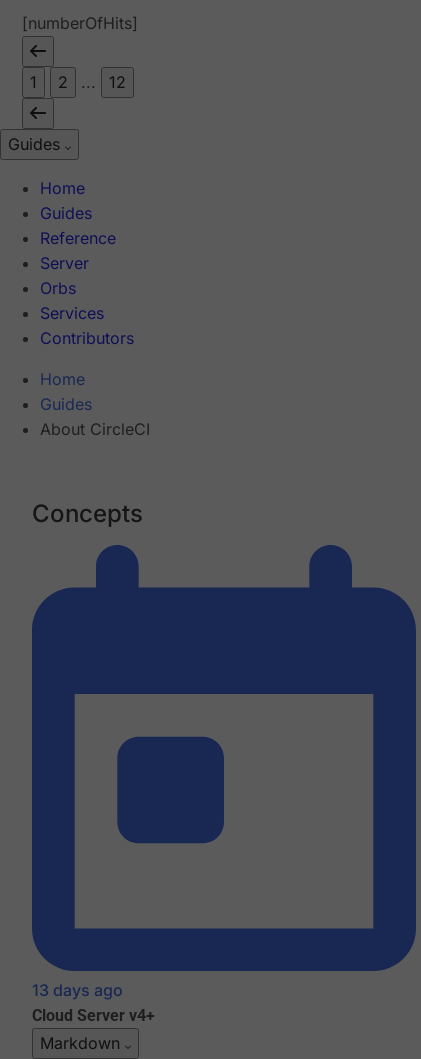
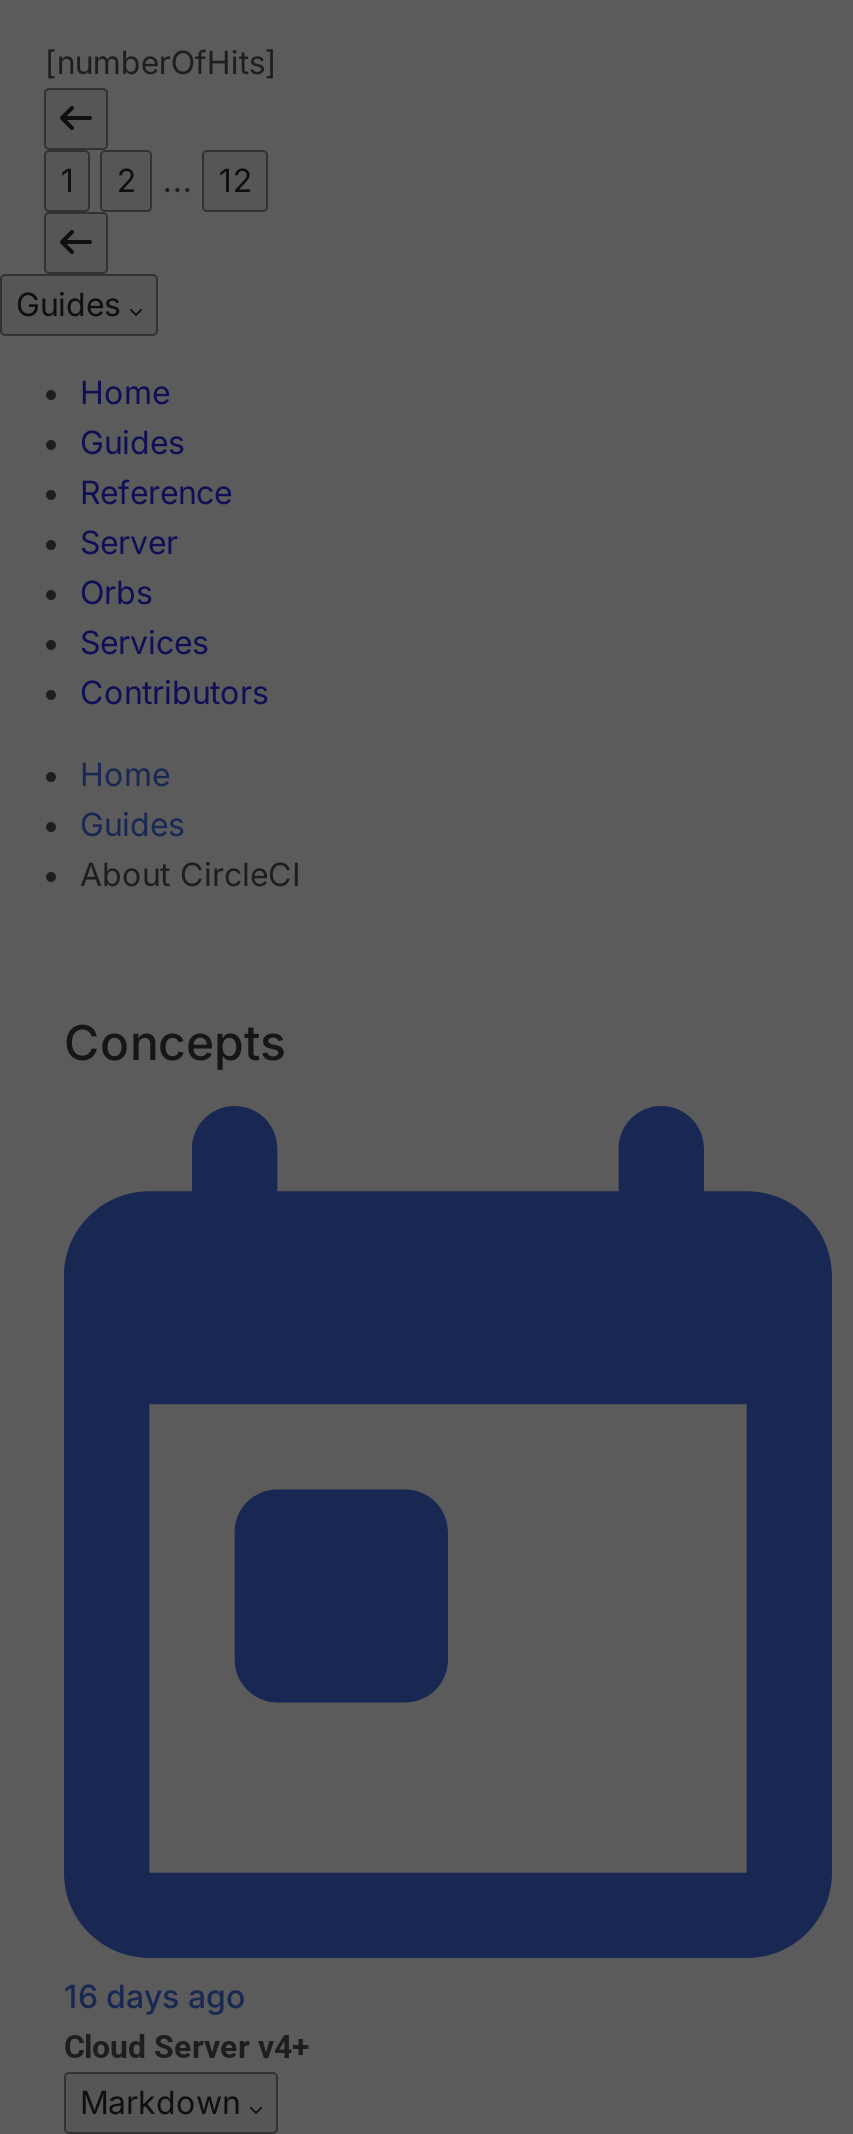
[32,980,123,1000] 13 days ago -> [64,1977,246,2017] 16 days ago

